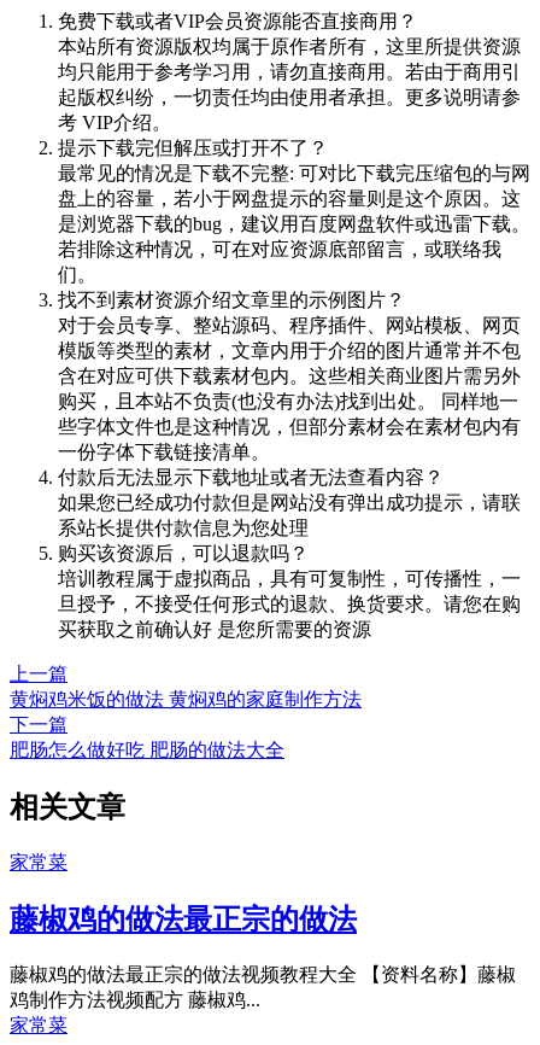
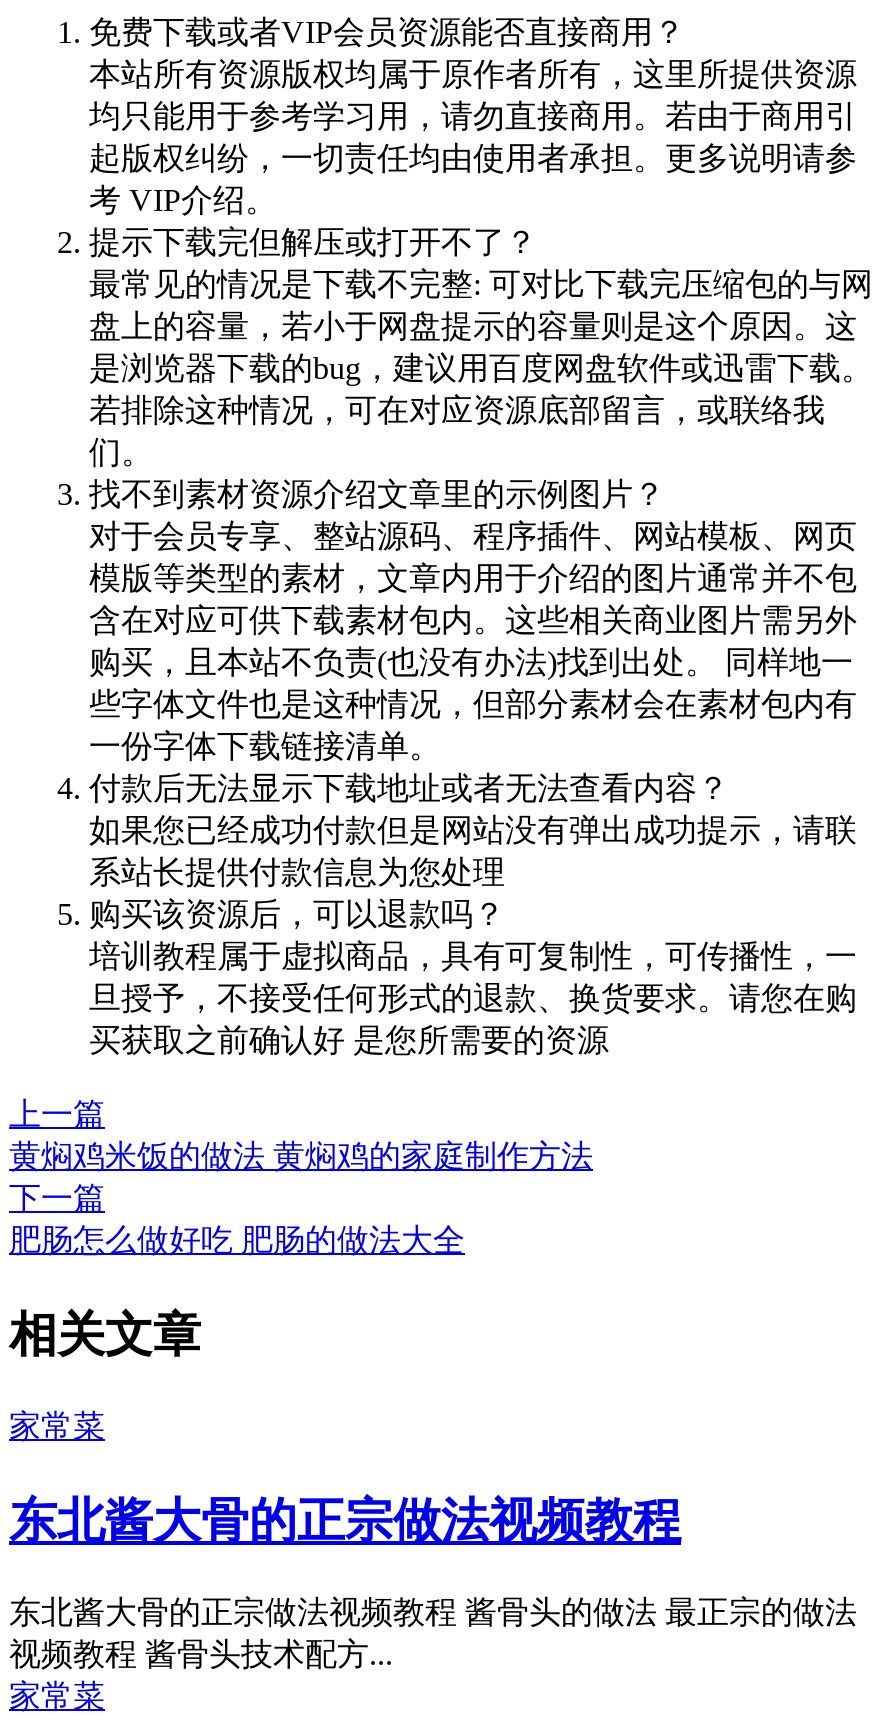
[10,903,357,935] 藤椒鸡的做法最正宗的做法 -> [9,1494,681,1546] 东北酱大骨的正宗做法视频教程
[10,964,516,1009] 藤椒鸡的做法最正宗的做法视频教程大全 【资料名称】藤椒 | 鸡制作方法视频配方 藤椒鸡... -> [9,1594,857,1670] 东北酱大骨的正宗做法视频教程 酱骨头的做法 最正宗的做法 | 视频教程 酱骨头技术配方...

